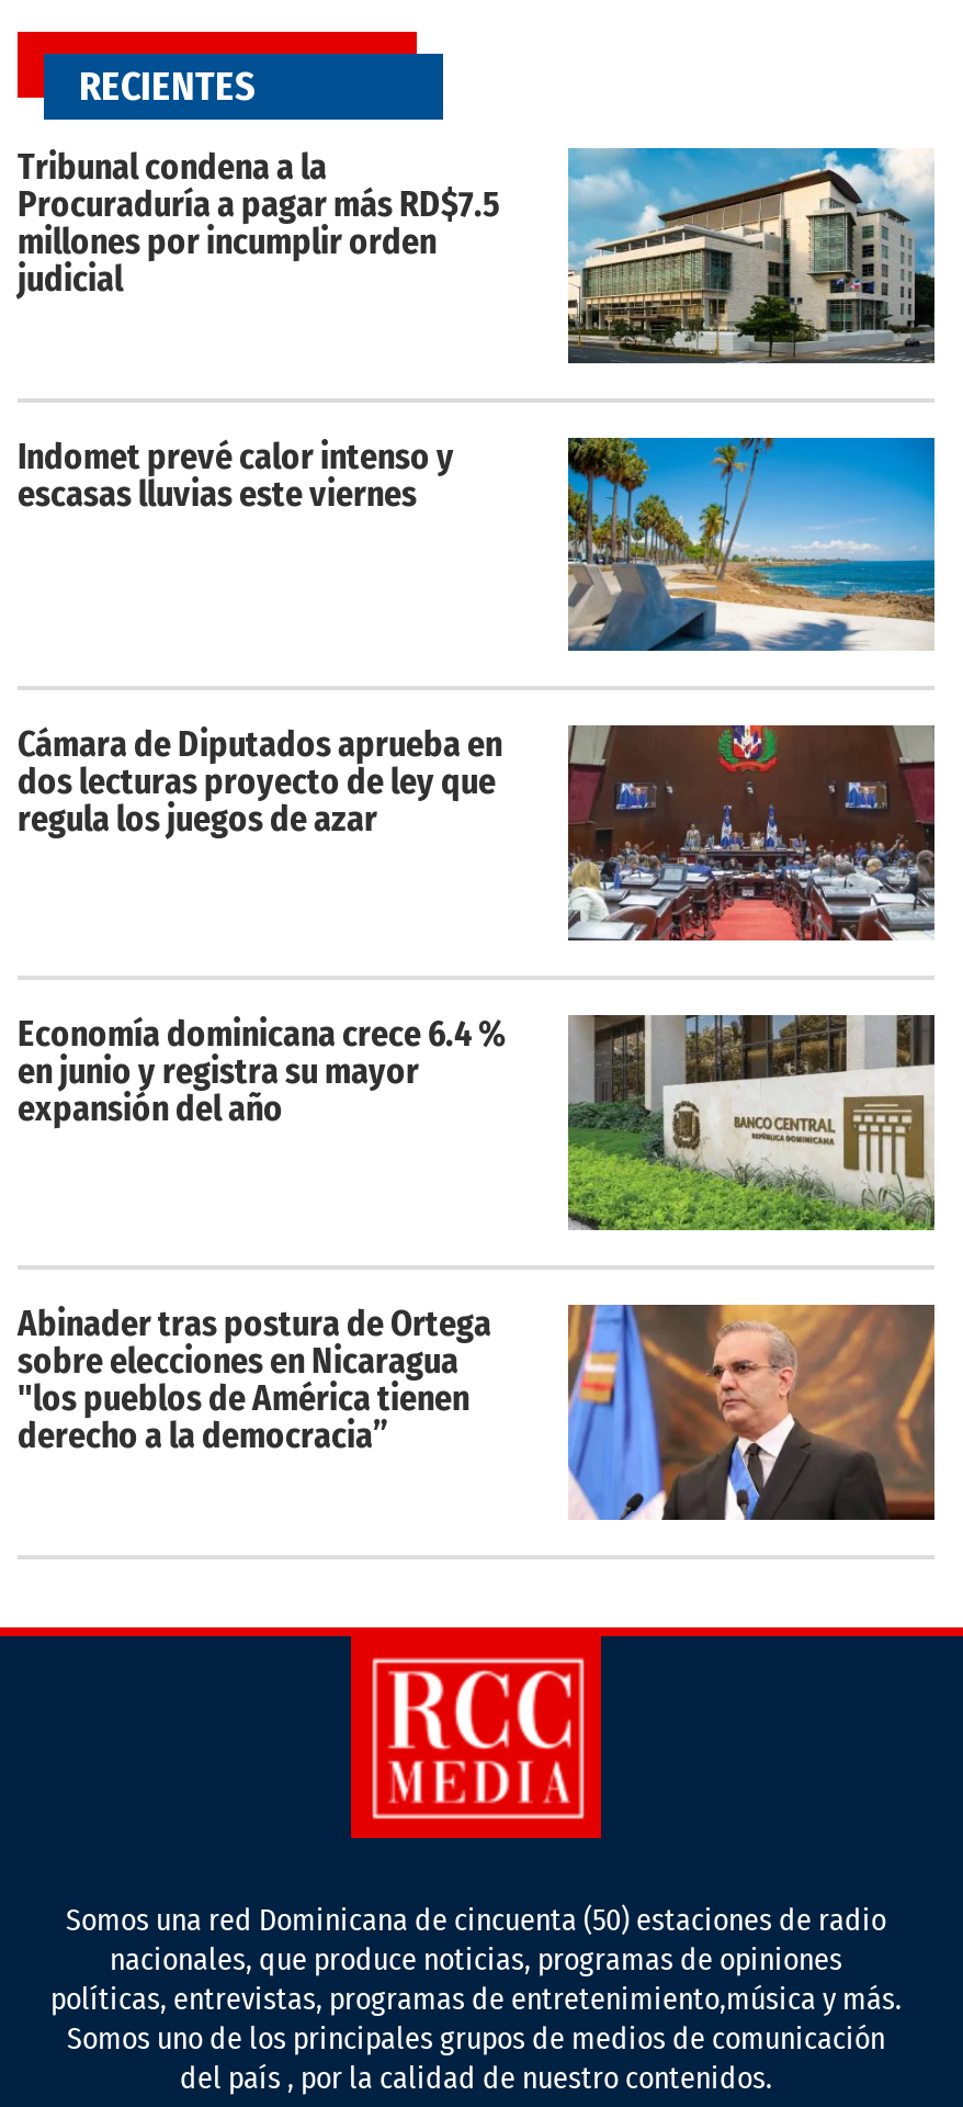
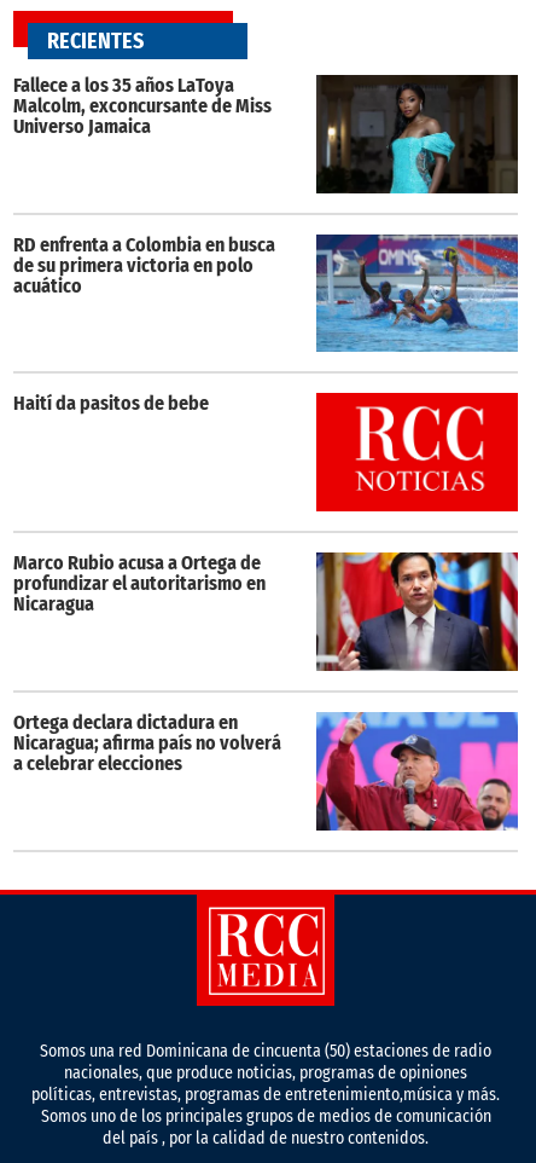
[18,145,937,365] [image] | Tribunal condena a la | Procuraduría a pagar más RD$7.5 | millones por incumplir orden | judicial -> [13,73,519,195] [image] | Fallece a los 35 años LaToya | Malcolm, exconcursante de Miss | Universo Jamaica
[18,435,454,514] Indomet prevé calor intenso y | escasas lluvias este viernes -> [13,233,275,297] RD enfrenta a Colombia en busca | de su primera victoria en polo | acuático
[566,436,937,653] [image] -> [315,233,519,353] [image]
[18,724,502,840] Cámara de Diputados aprueba en | dos lecturas proyecto de ley que | regula los juegos de azar -> [13,392,209,415] Haití da pasitos de bebe
[566,723,937,943] [image] -> [315,392,519,513] [image]
[18,1014,507,1130] Economía dominicana crece 6.4 % | en junio y registra su mayor | expansión del año -> [13,552,266,616] Marco Rubio acusa a Ortega de | profundizar el autoritarismo en | Nicaragua
[566,1013,937,1232] [image] -> [315,551,519,672] [image]
[18,1303,937,1522] [image] | Abinader tras postura de Ortega | sobre elecciones en Nicaragua | "los pueblos de América tienen | derecho a la democracia” -> [13,711,519,832] [image] | Ortega declara dictadura en | Nicaragua; afirma país no volverá | a celebrar elecciones

